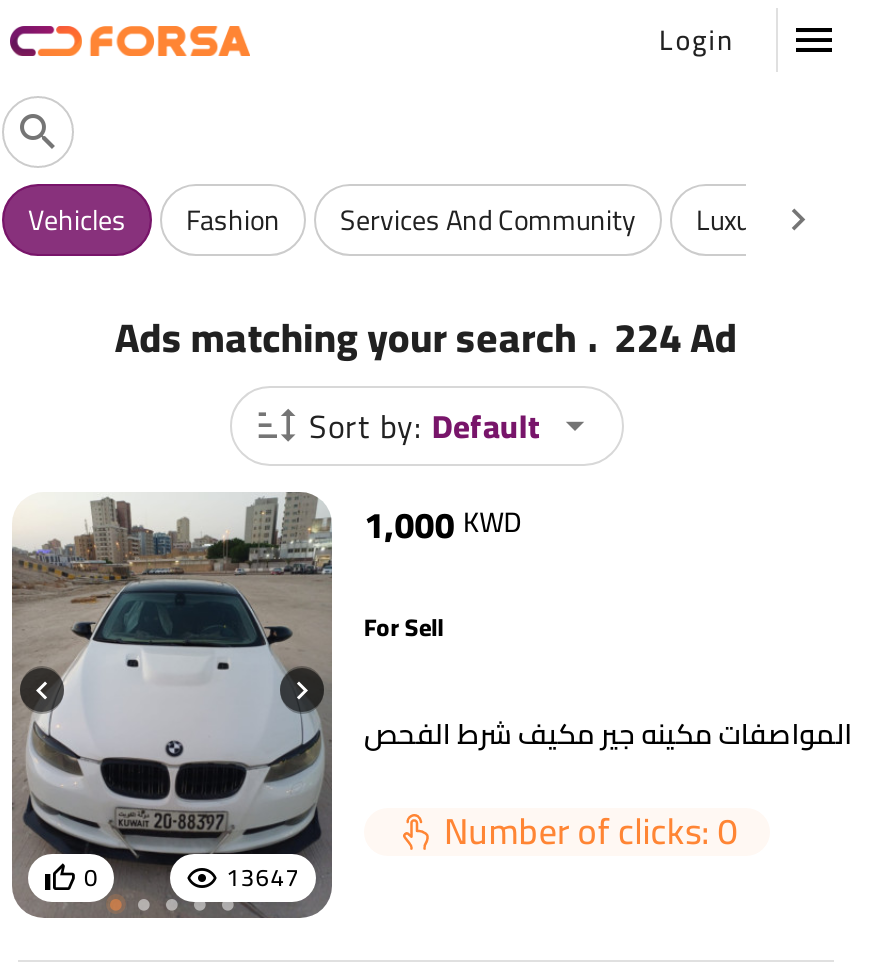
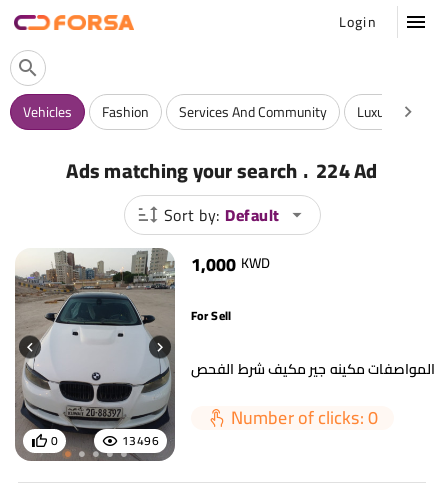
[226,855,300,901] 13647 -> [122,429,159,452] 13496

